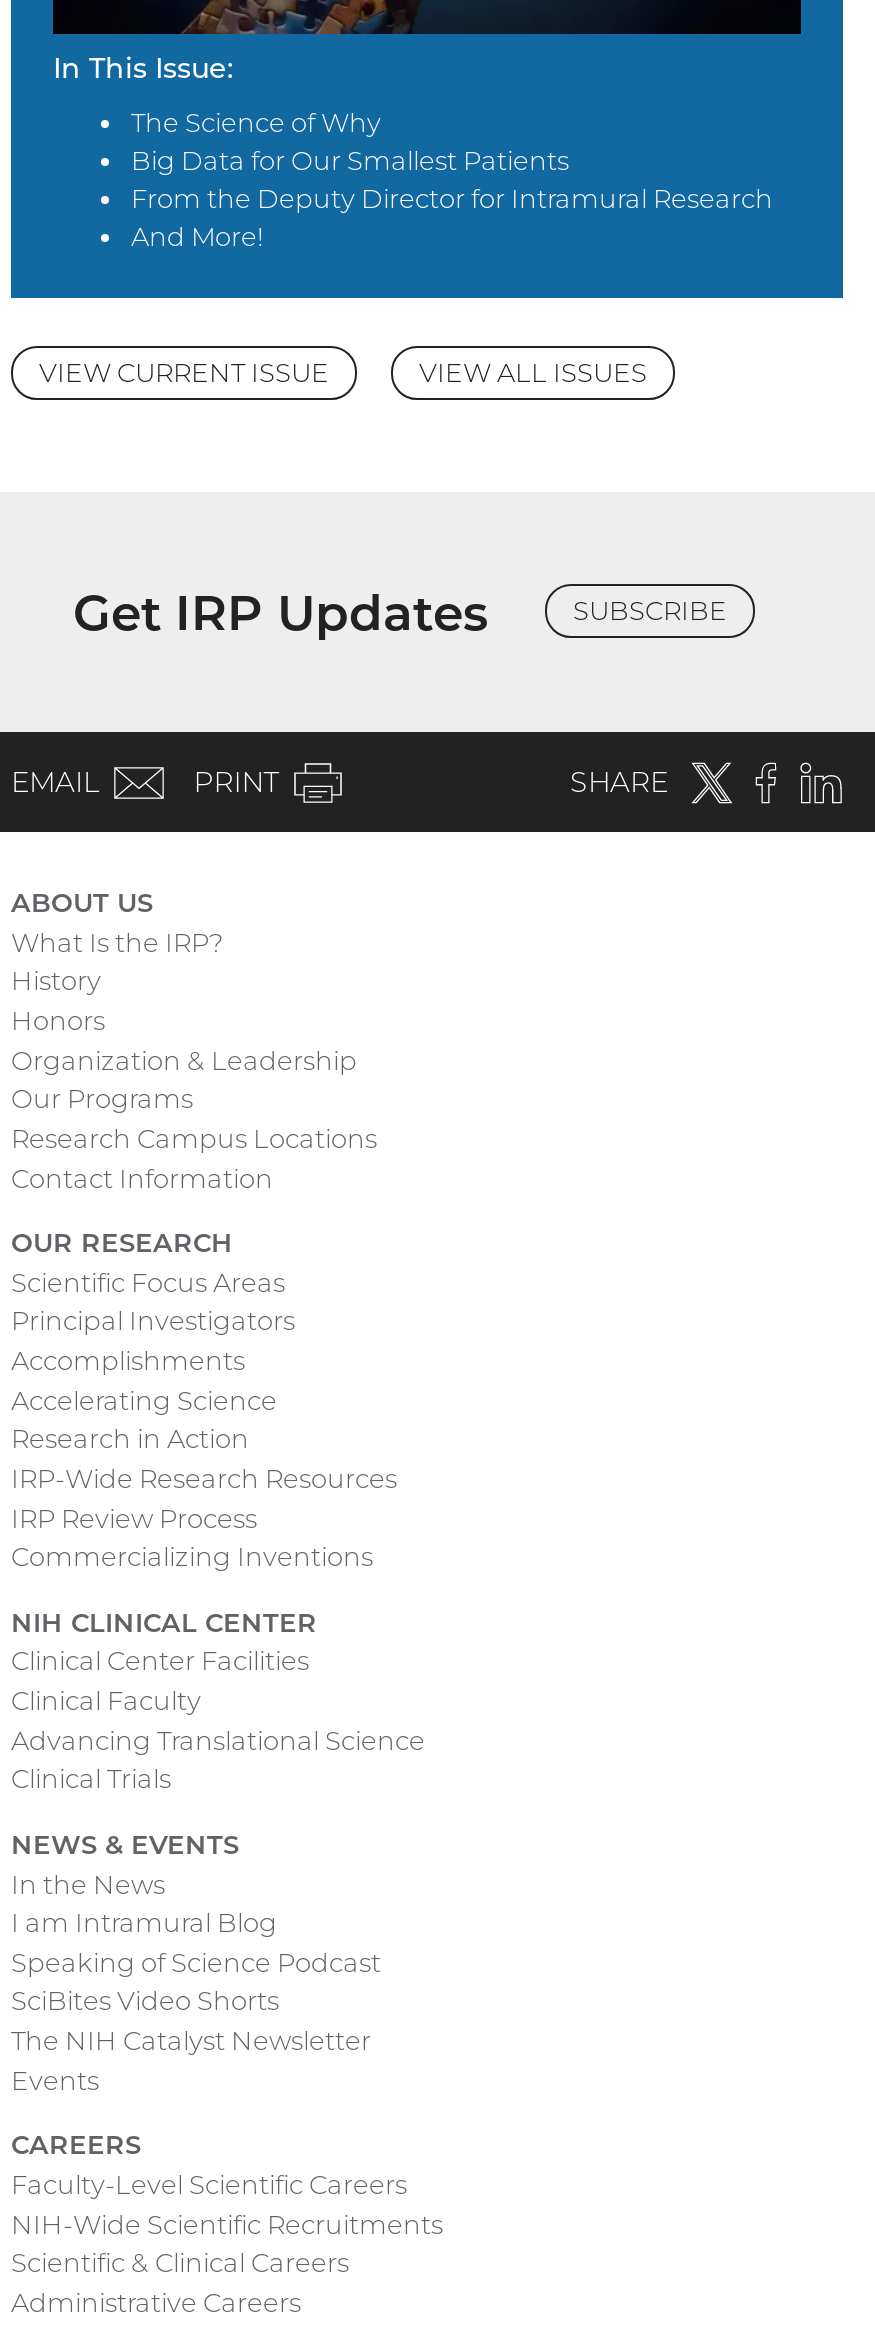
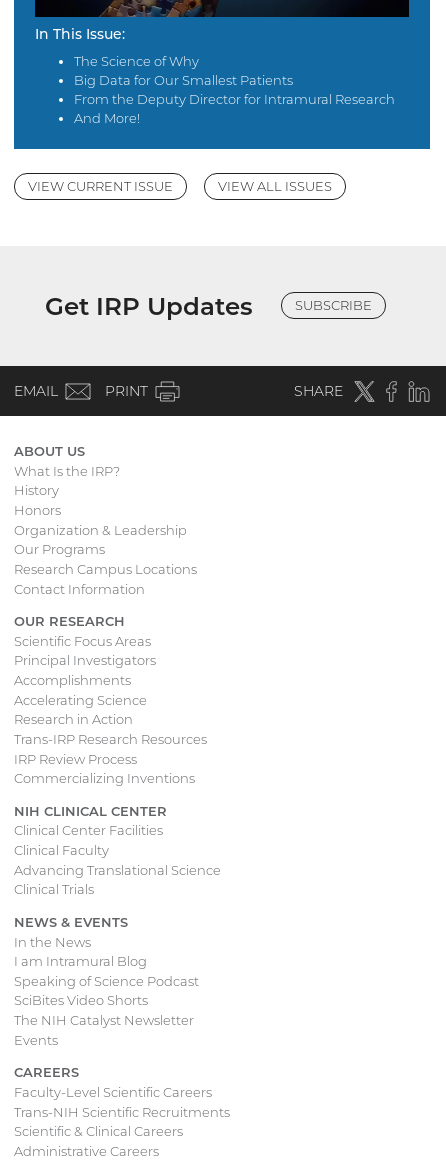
[11,1462,397,1494] IRP-Wide Research Resources -> [14,731,207,747] Trans-IRP Research Resources
[11,2207,443,2239] NIH-Wide Scientific Recruitments -> [14,1103,230,1119] Trans-NIH Scientific Recruitments

